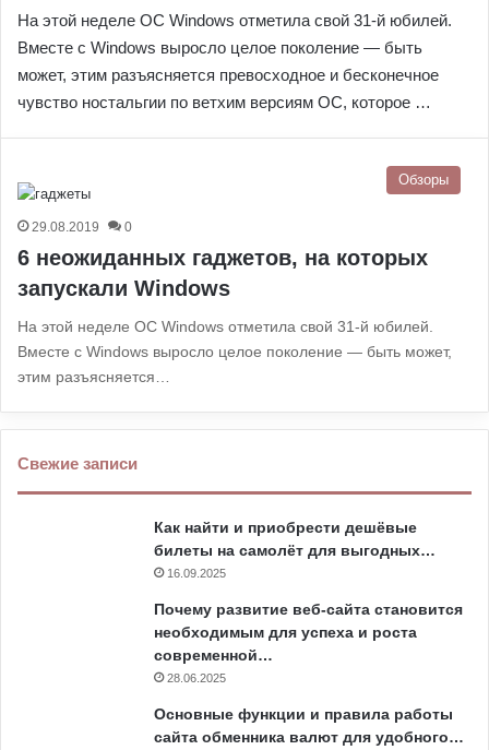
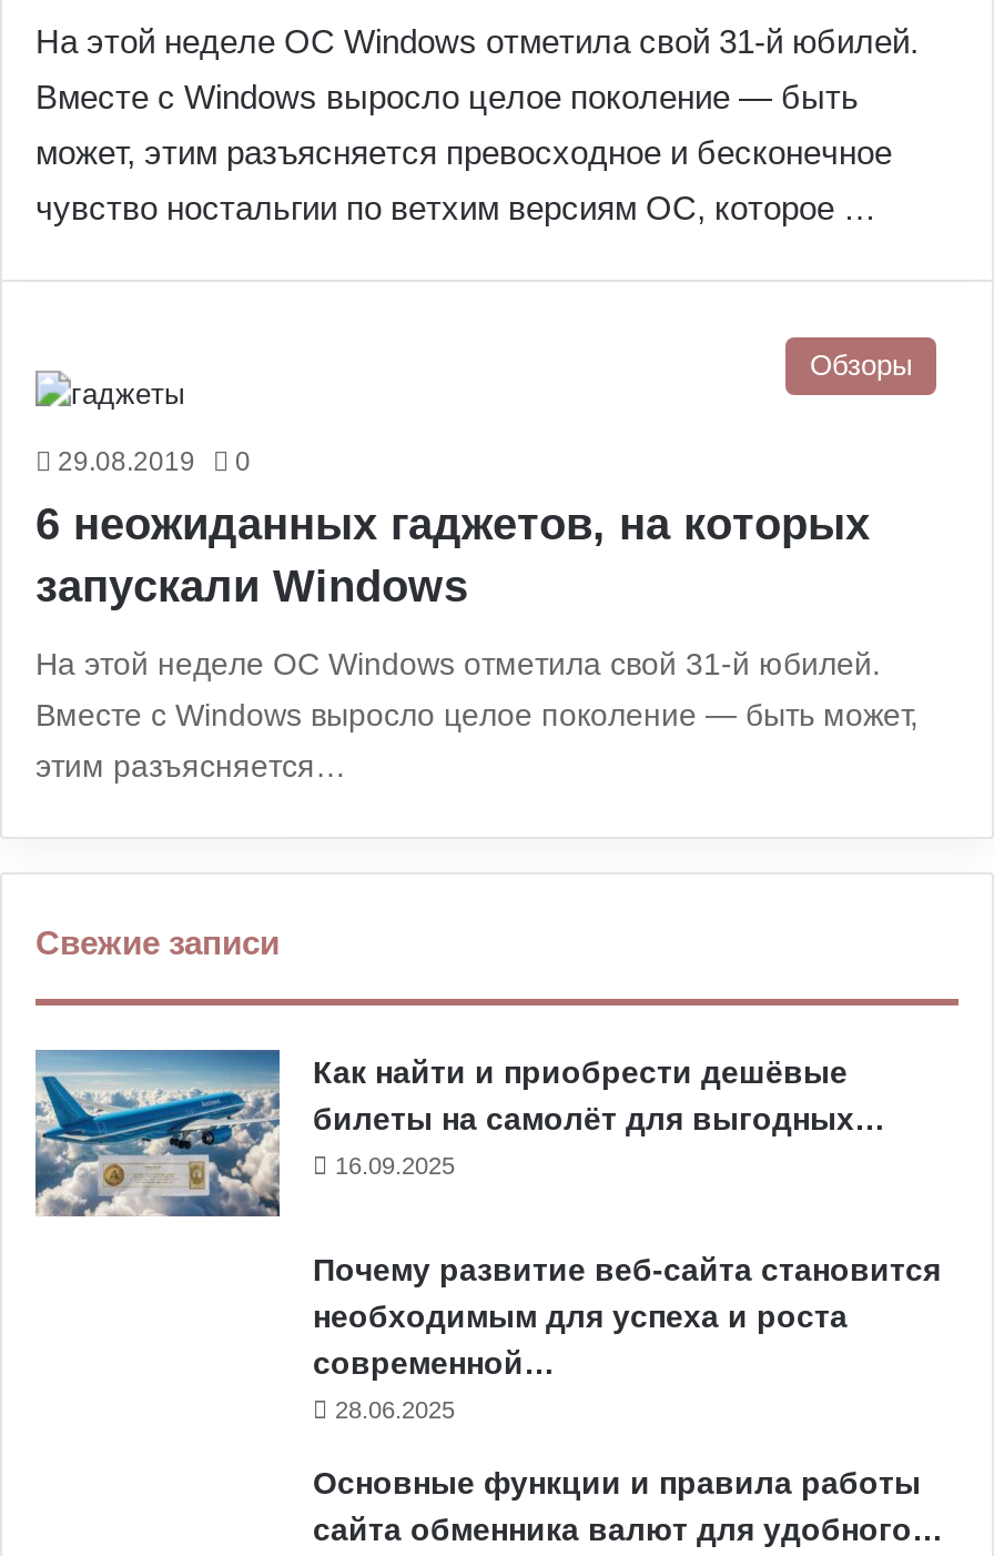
none -> [33,1048,282,1219] [image]

